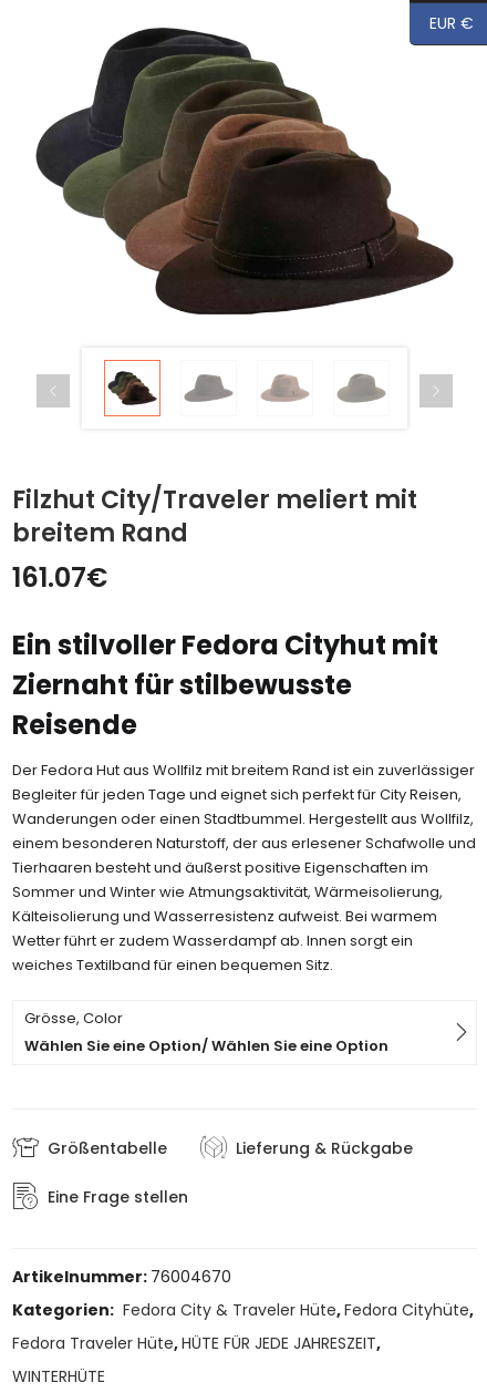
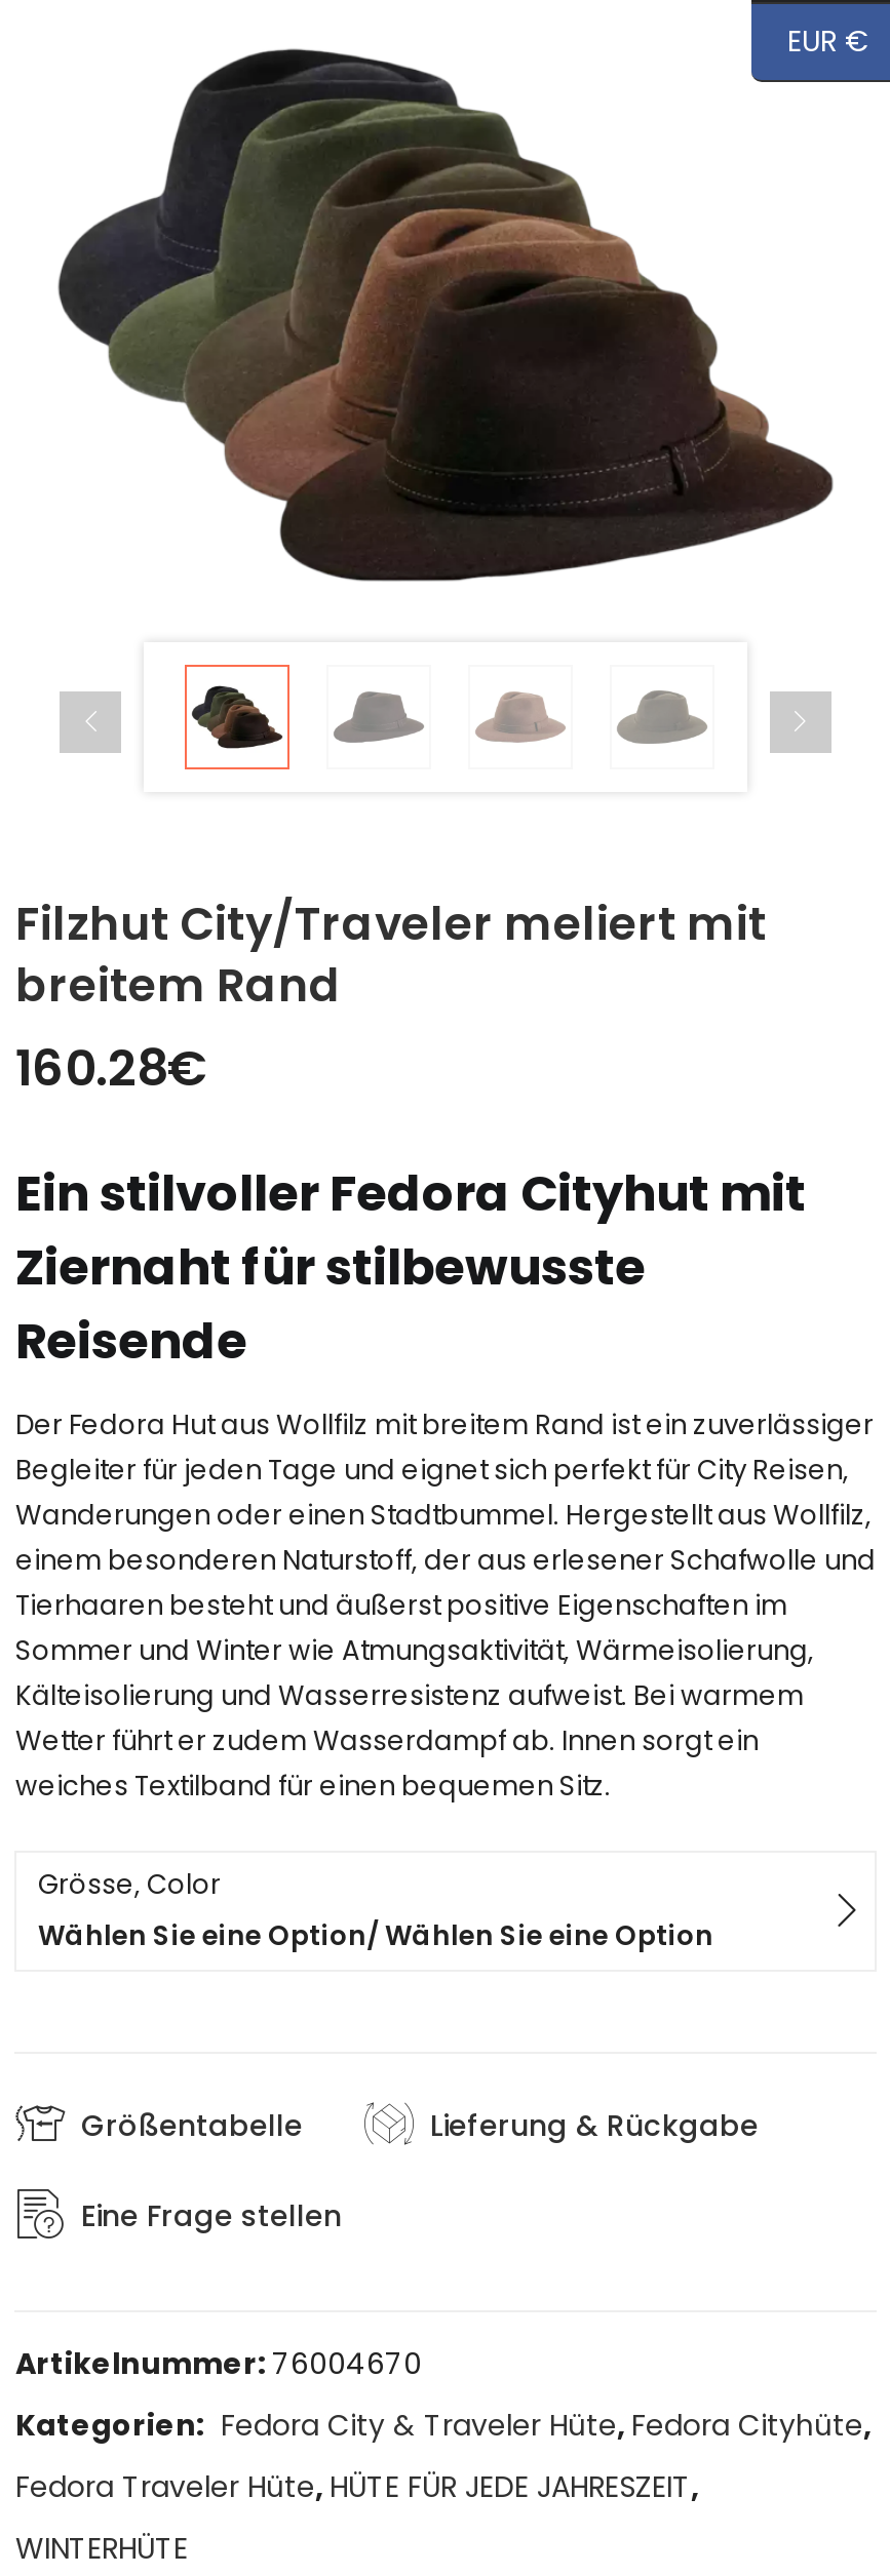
[13,559,108,596] 161.07€ -> [15,1034,206,1102] 160.28€

